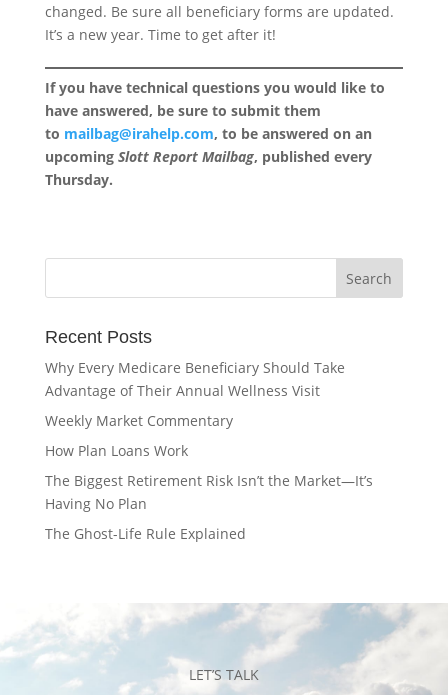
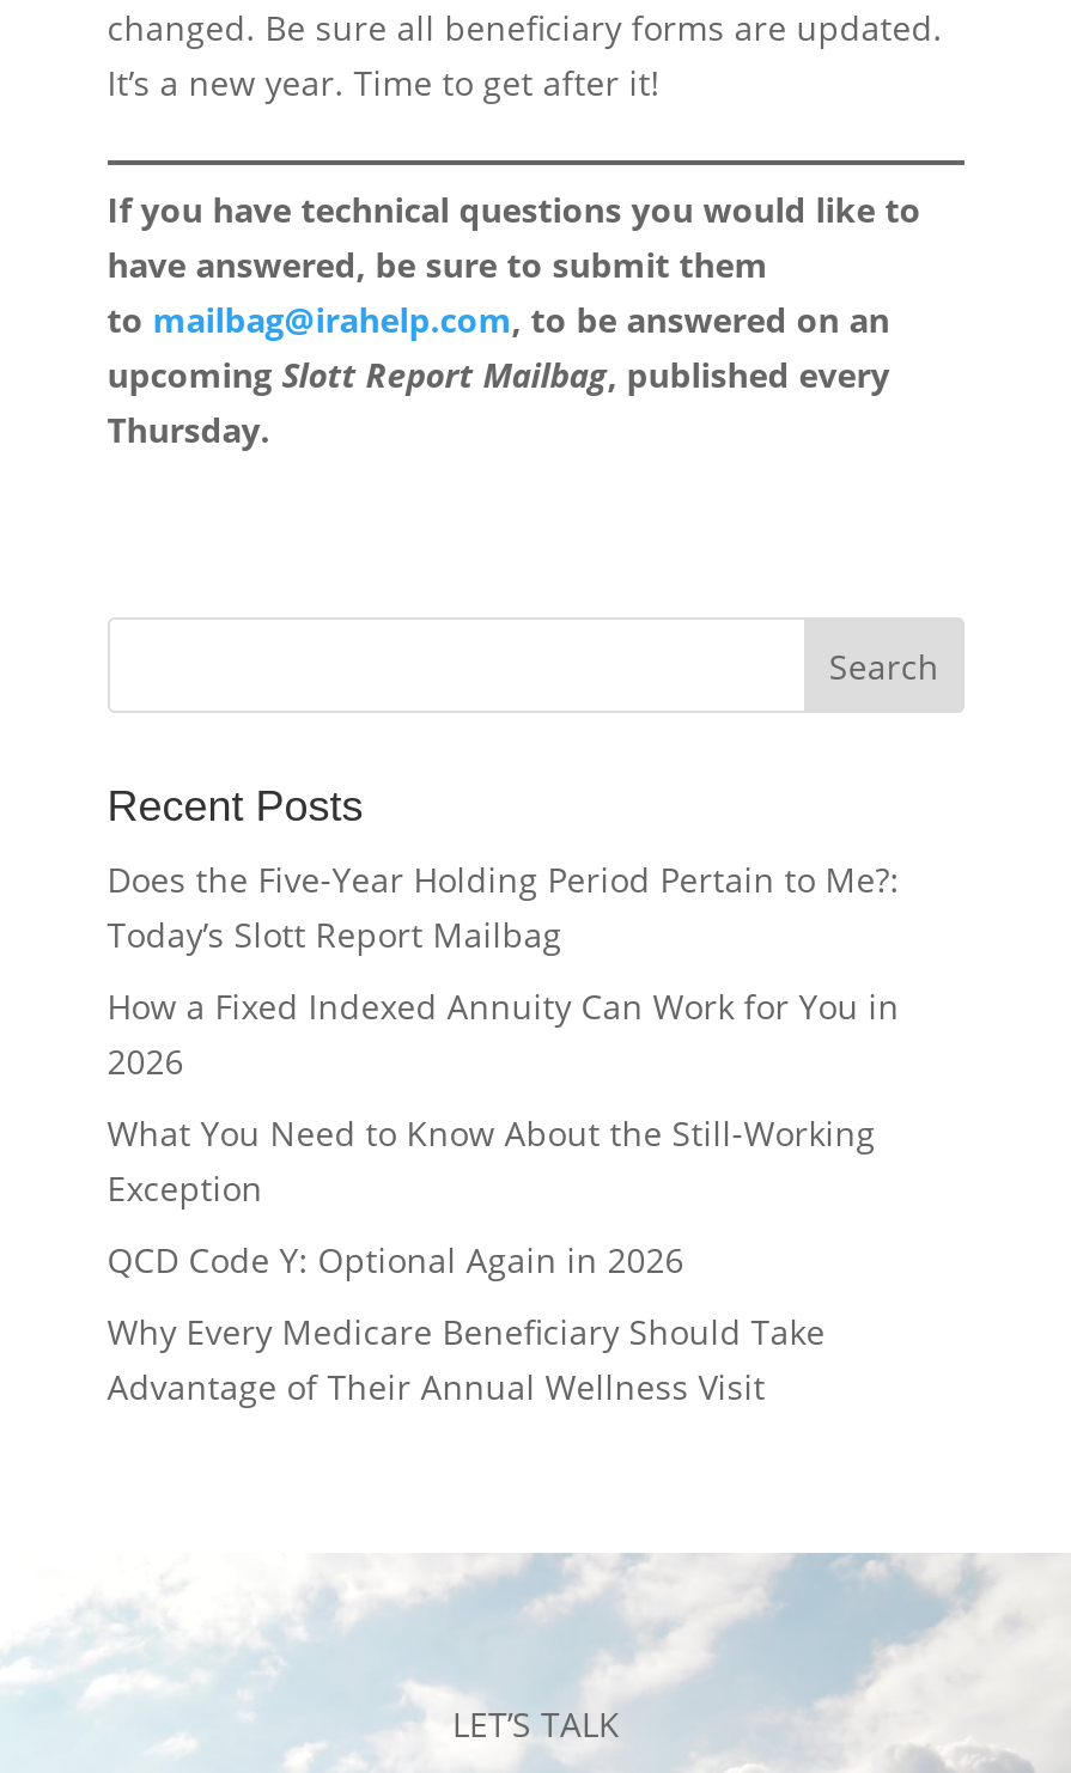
none -> [107,857,899,1282] Does the Five-Year Holding Period Pertain to Me?: | Today’s Slott Report Mailbag | How a Fixed Indexed Annuity Can Work for You in | 2026 | What You Need to Know About the Still-Working | Exception | QCD Code Y: Optional Again in 2026
moved [45,358,345,400] -> [107,1309,825,1409]: Why Every Medicare Beneficiary Should Take | Advantage of Their Annual Wellness Visit
[45,411,373,543] Weekly Market Commentary | How Plan Loans Work | The Biggest Retirement Risk Isn’t the Market—It’s | Having No Plan | The Ghost-Life Rule Explained -> none

